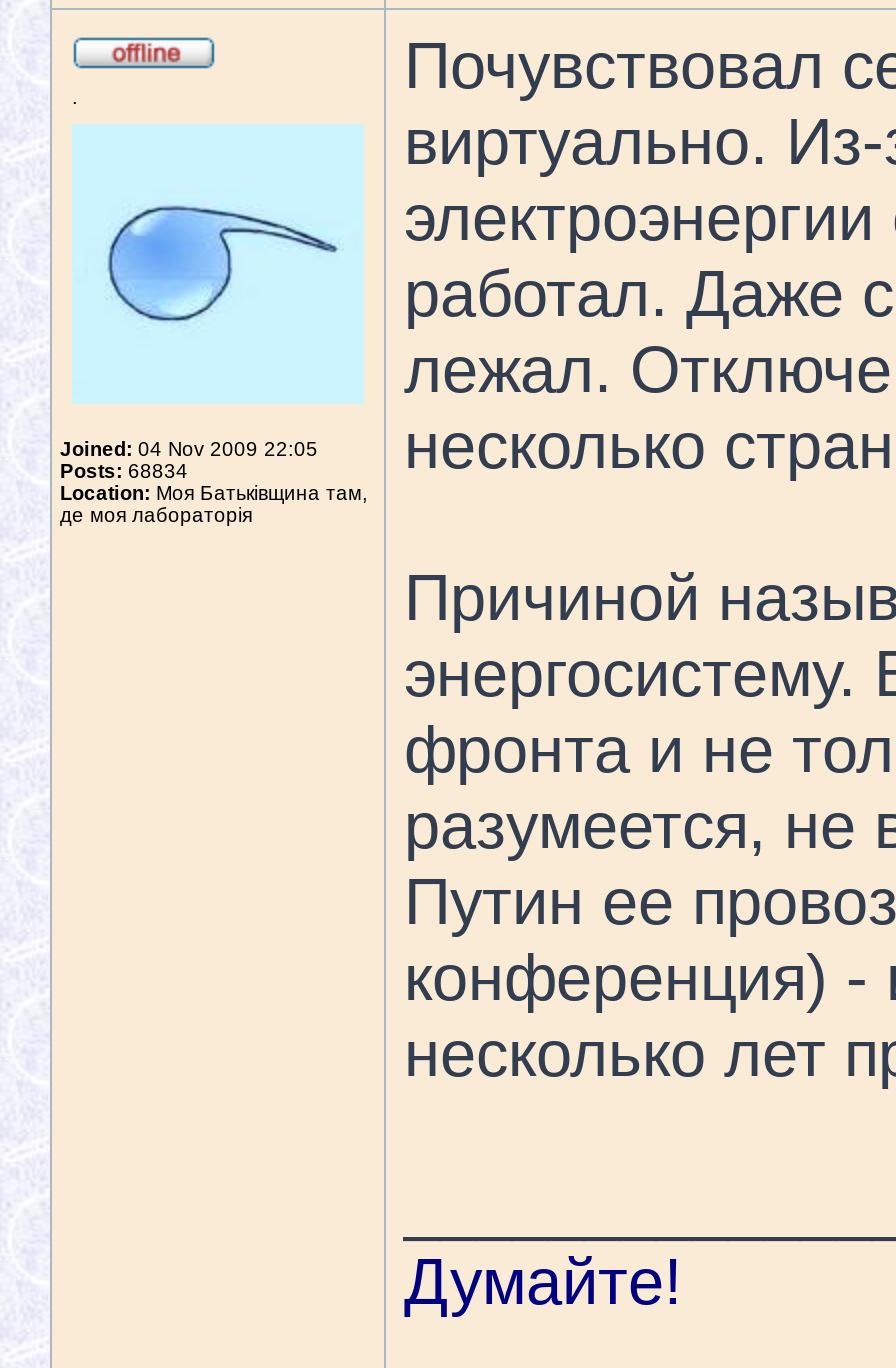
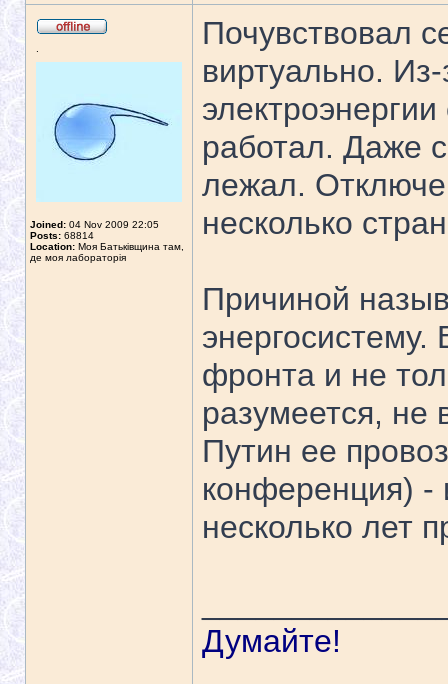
[60,460,188,482] Posts: 68834 -> [30,230,94,241] Posts: 68814

